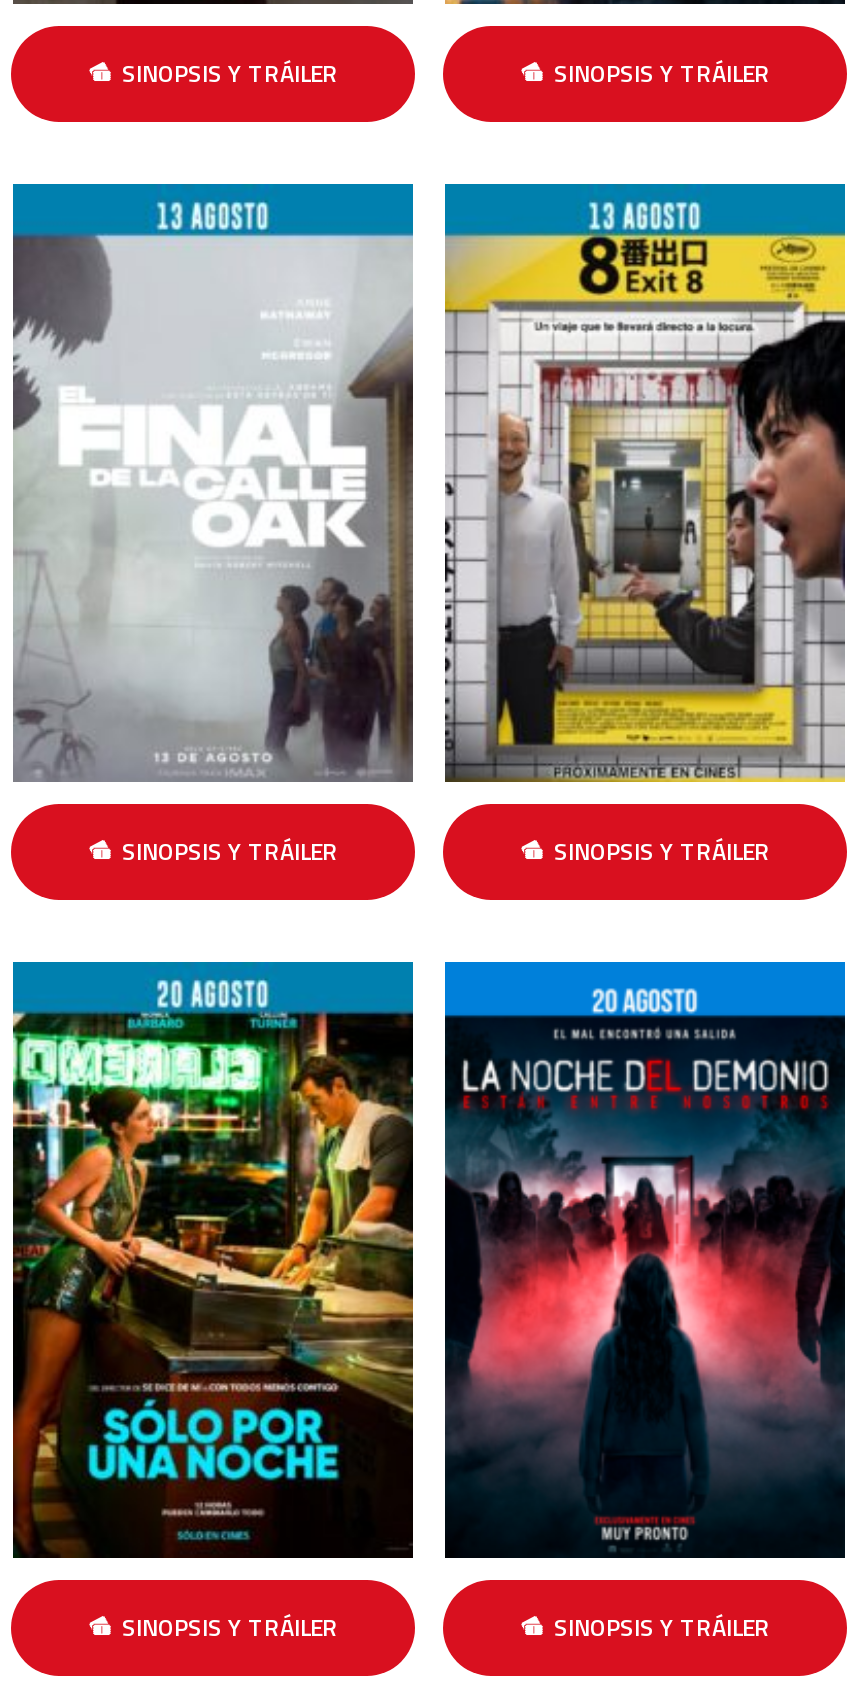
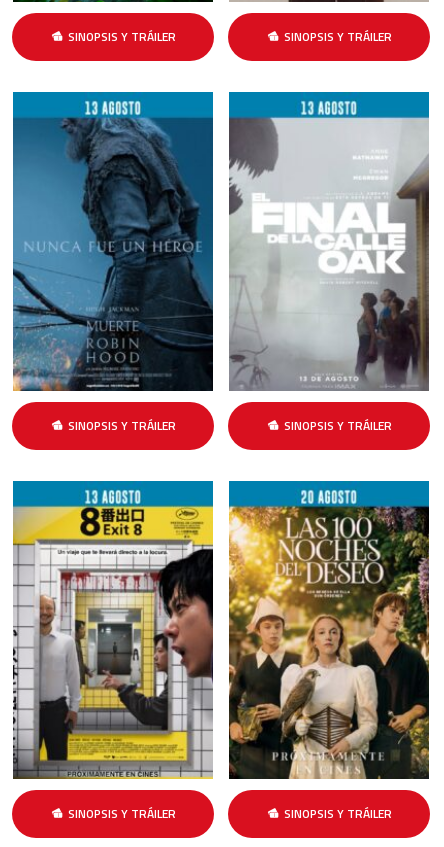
[11,232,415,784] [image] -> [12,117,214,392] [image]
[443,232,847,784] [image] -> [228,117,430,392] [image]
[443,962,847,1560] [image] -> [228,481,430,780] [image]
[11,1010,415,1560] [image] -> [12,493,214,780] [image]

